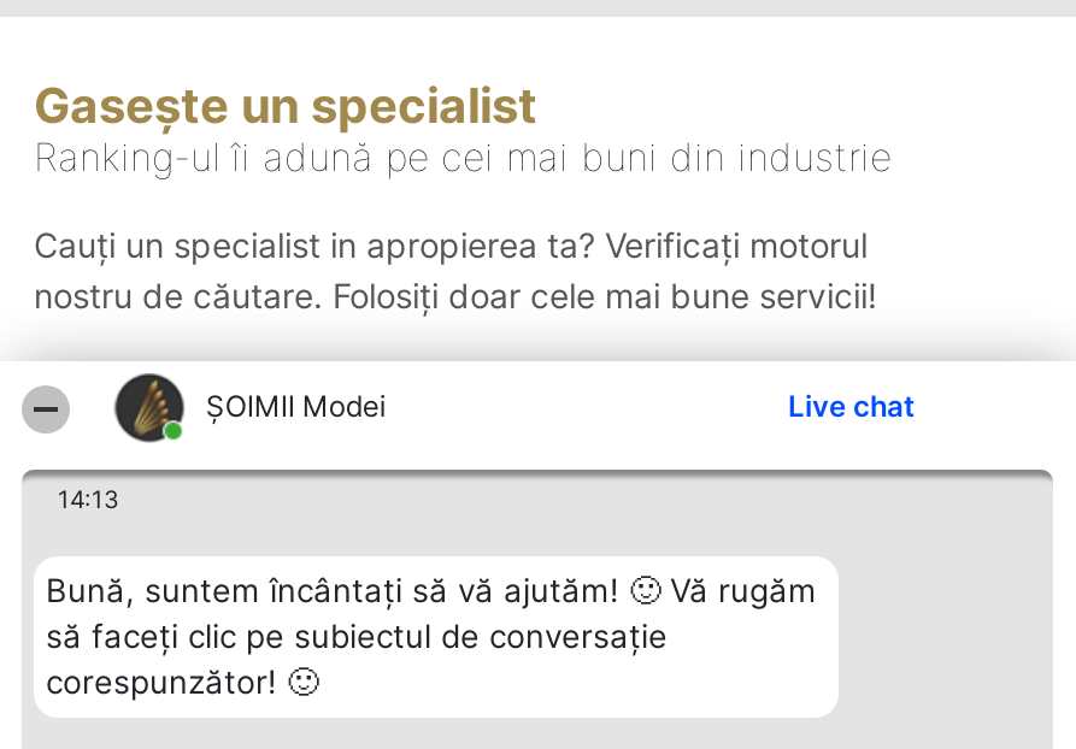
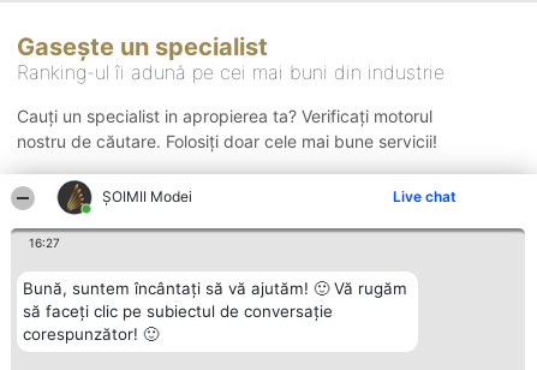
[58,484,118,513] 14:13 -> [29,235,60,250] 16:27

